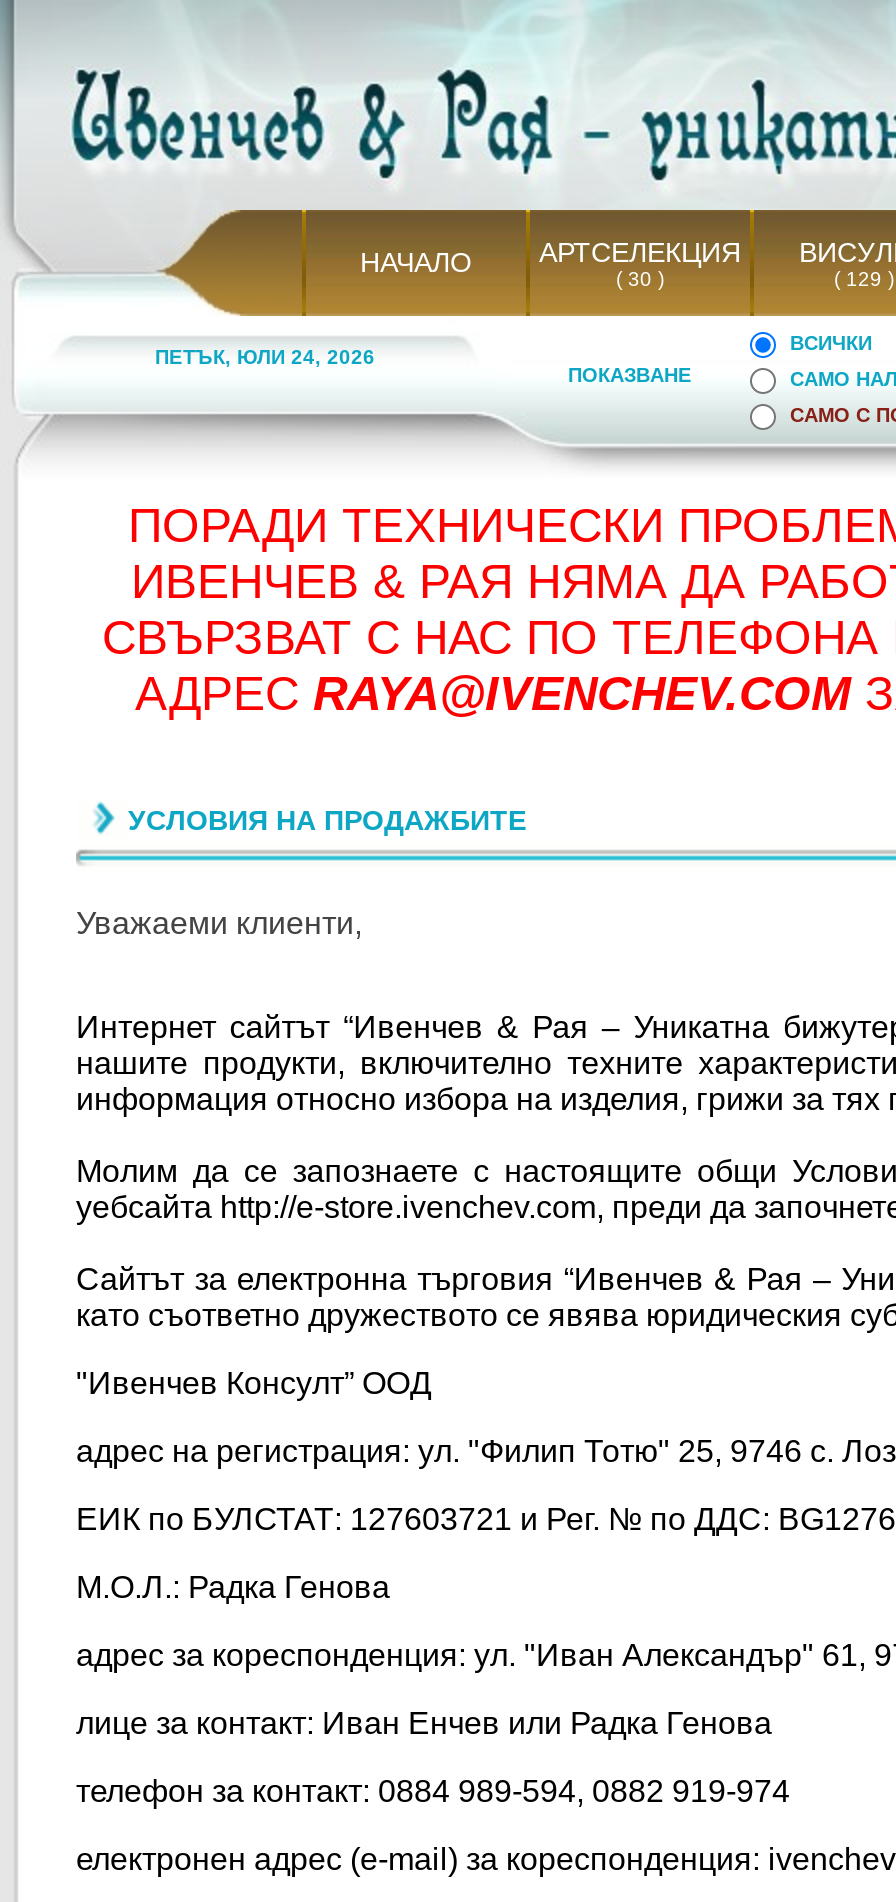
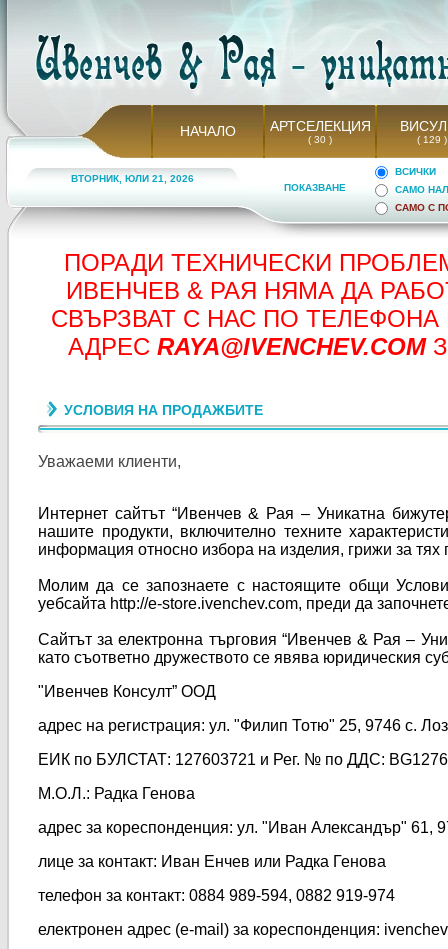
[155,346,375,368] ПЕТЪК, ЮЛИ 24, 2026 -> [71,173,194,184] ВТОРНИК, ЮЛИ 21, 2026

